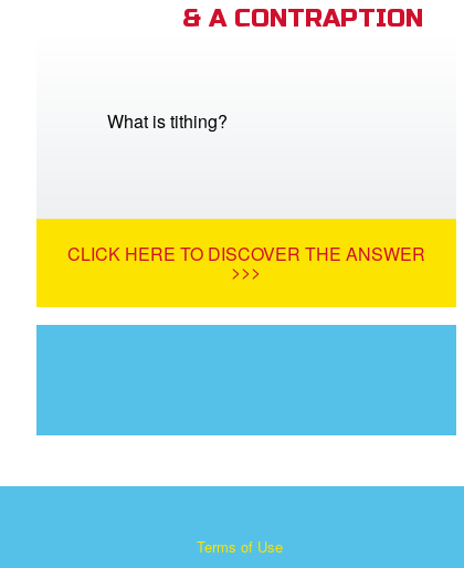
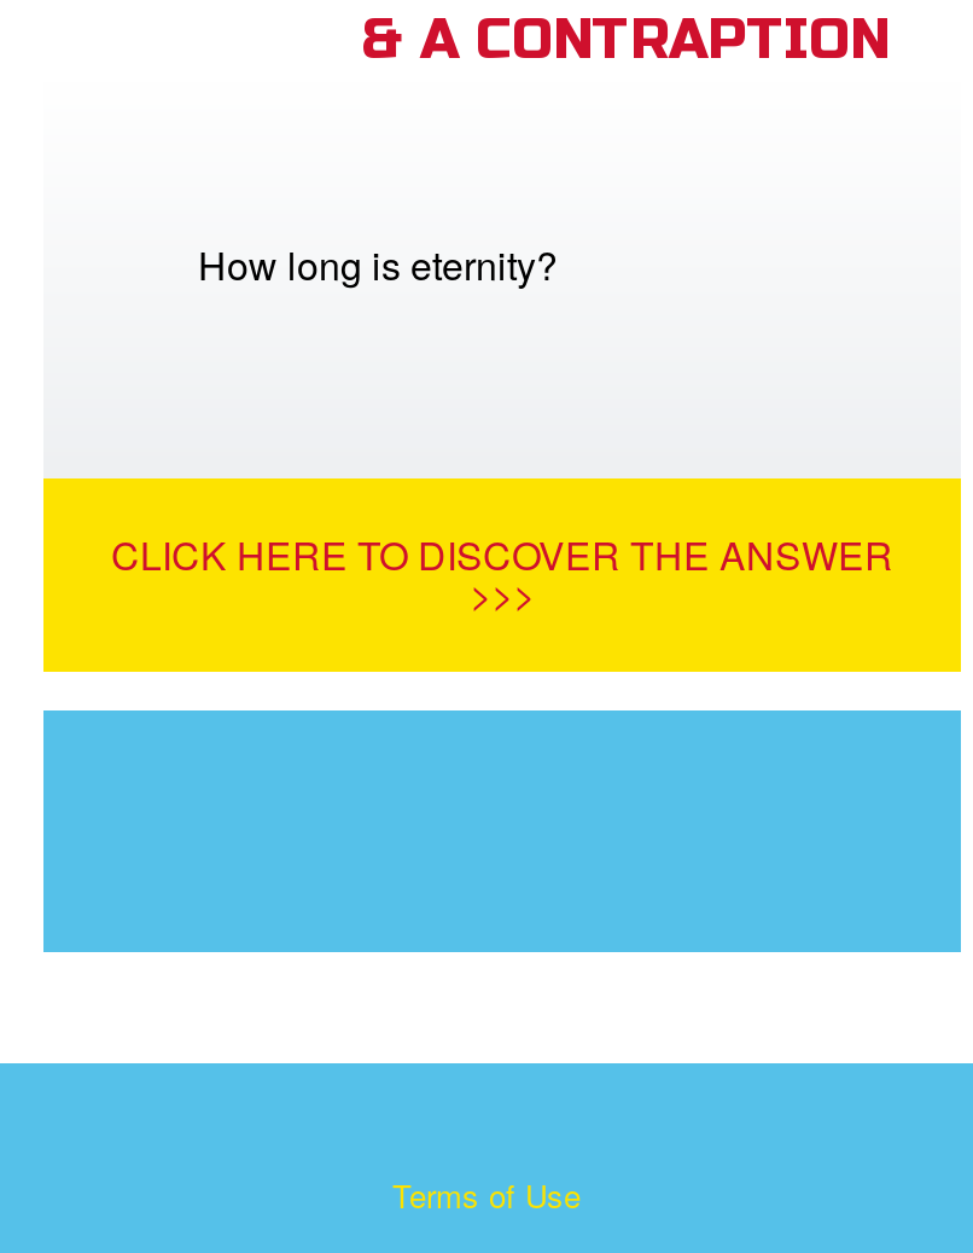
[107,109,228,134] What is tithing? -> [198,238,558,294] How long is eternity?

